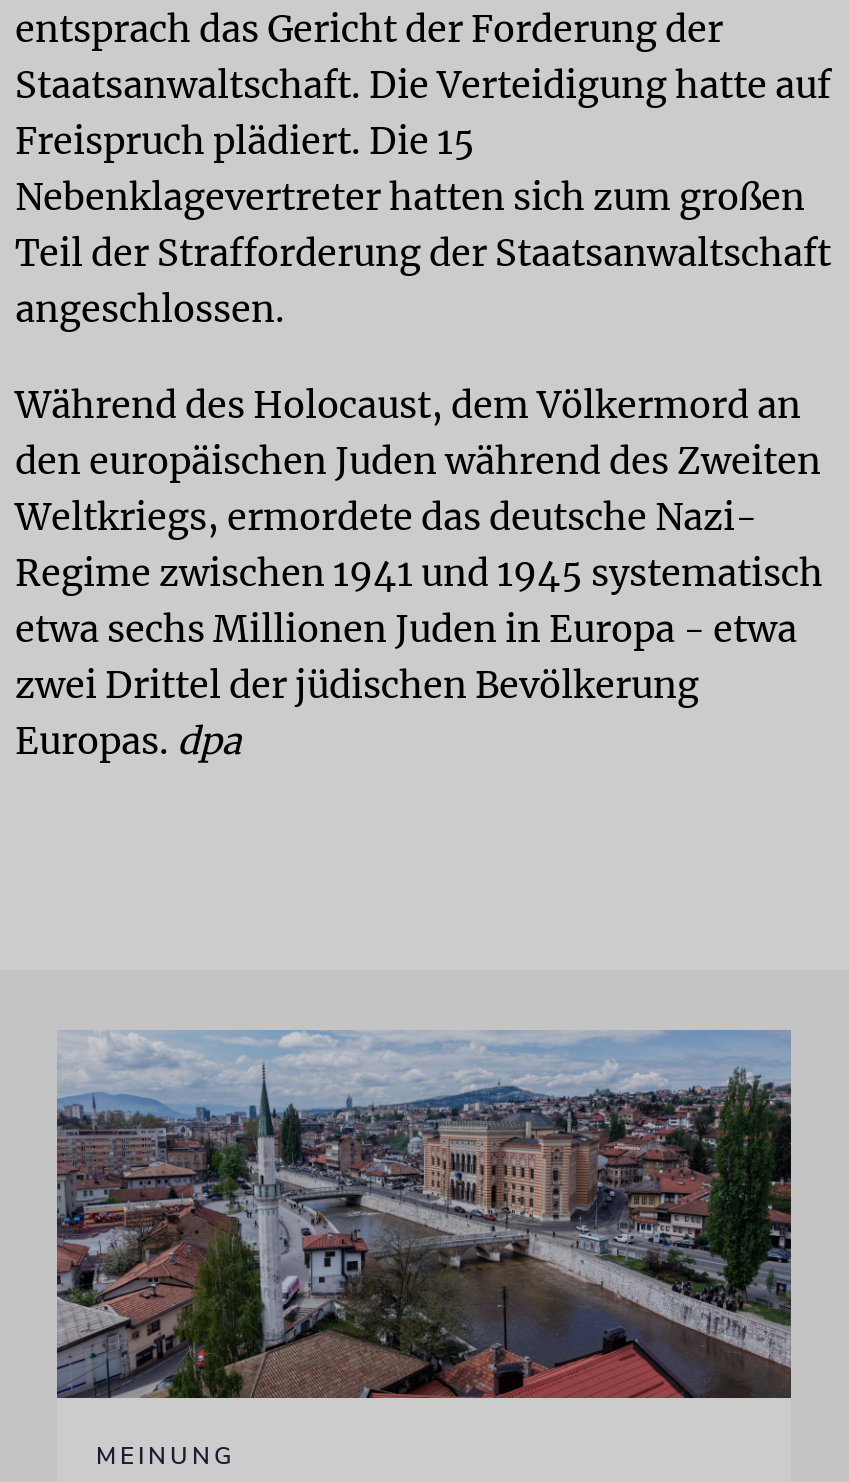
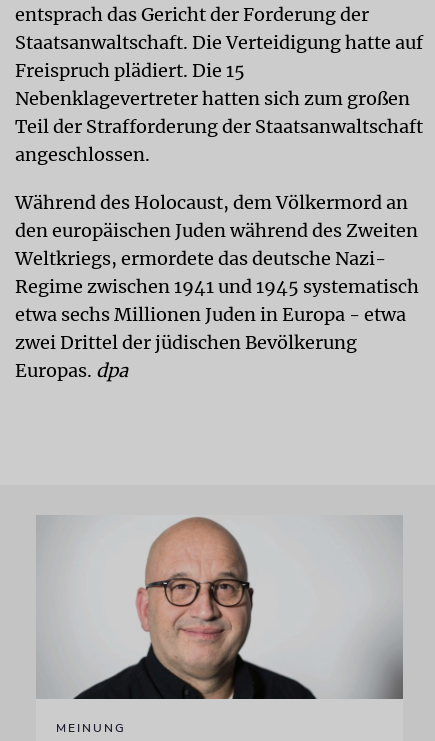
[55,1030,793,1400] [image] -> [36,515,403,700] [image]

